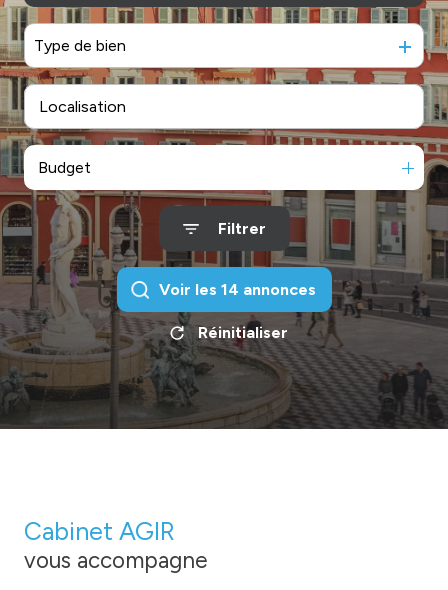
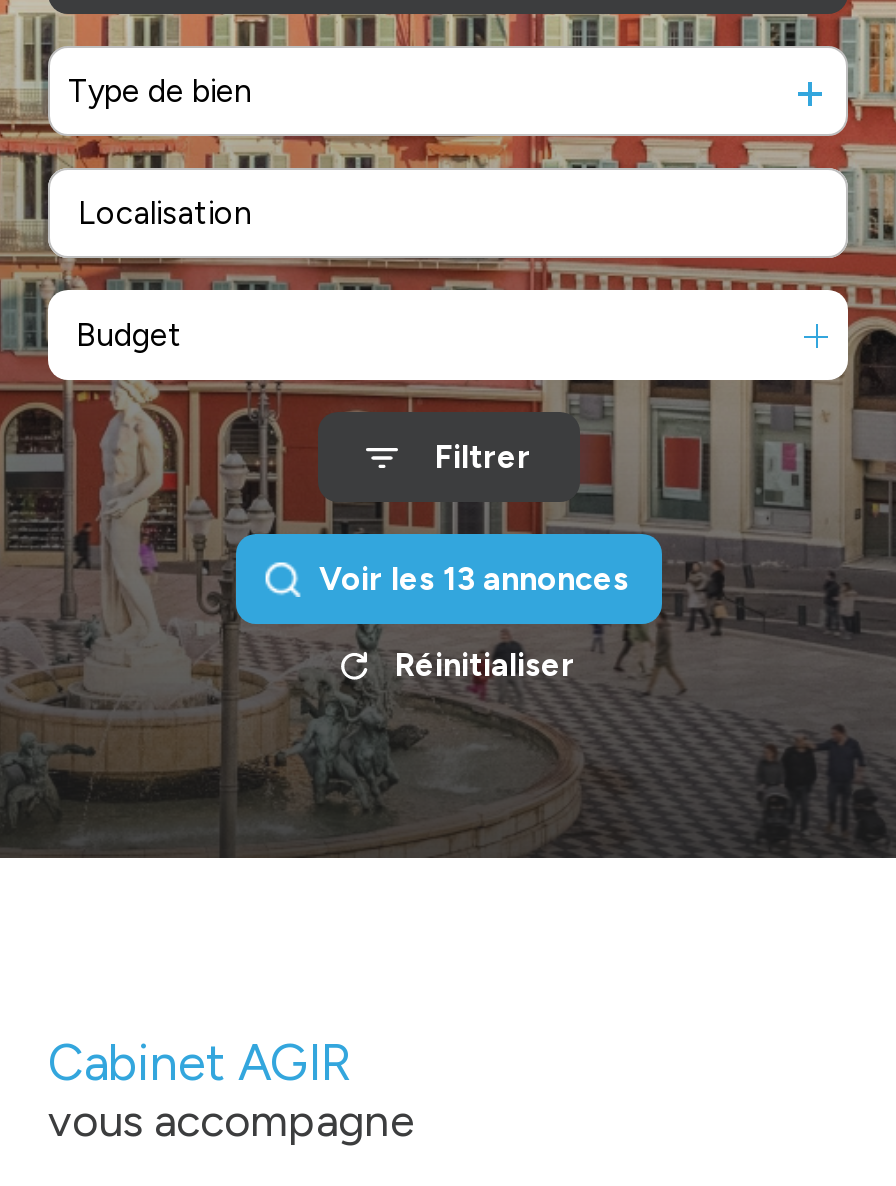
[158,280,315,299] Voir les 14 annonces -> [319,560,629,598] Voir les 13 annonces

